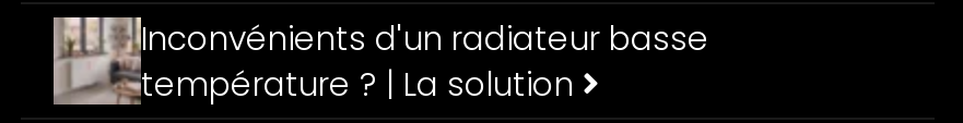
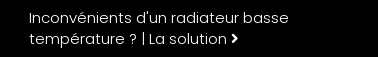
[51,15,134,107] [image] -> none

